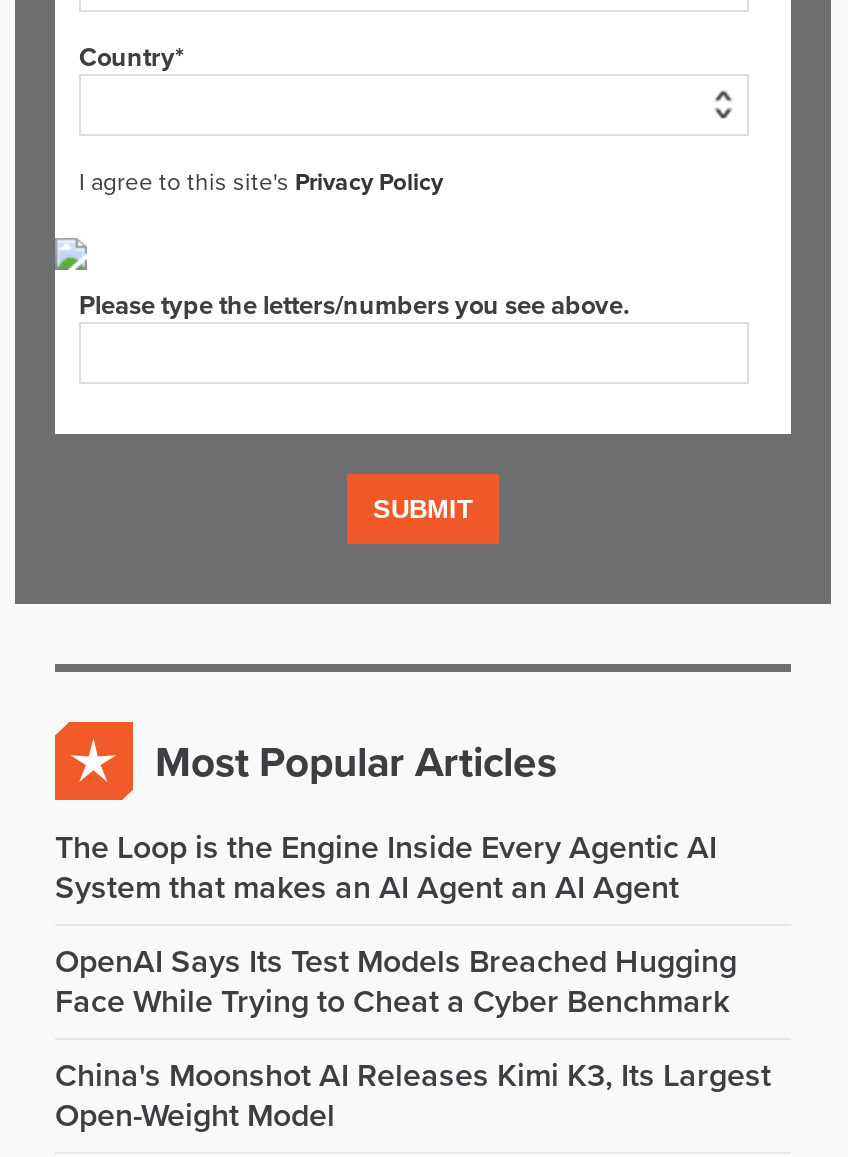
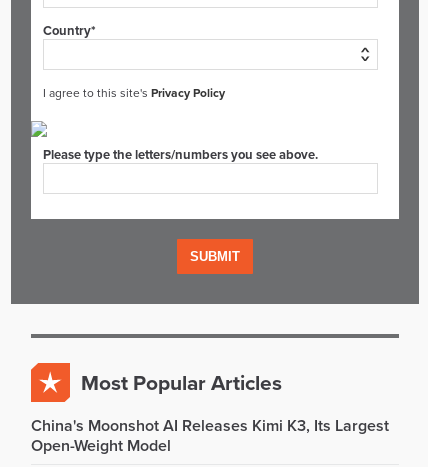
[55,828,737,1022] The Loop is the Engine Inside Every Agentic AI | System that makes an AI Agent an AI Agent | OpenAI Says Its Test Models Breached Hugging | Face While Trying to Cheat a Cyber Benchmark -> none

